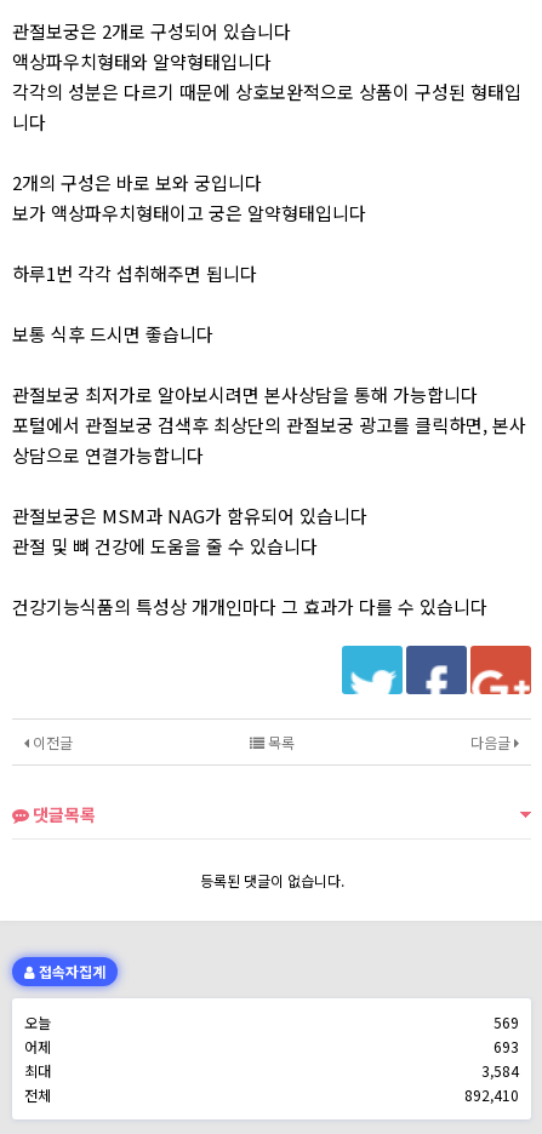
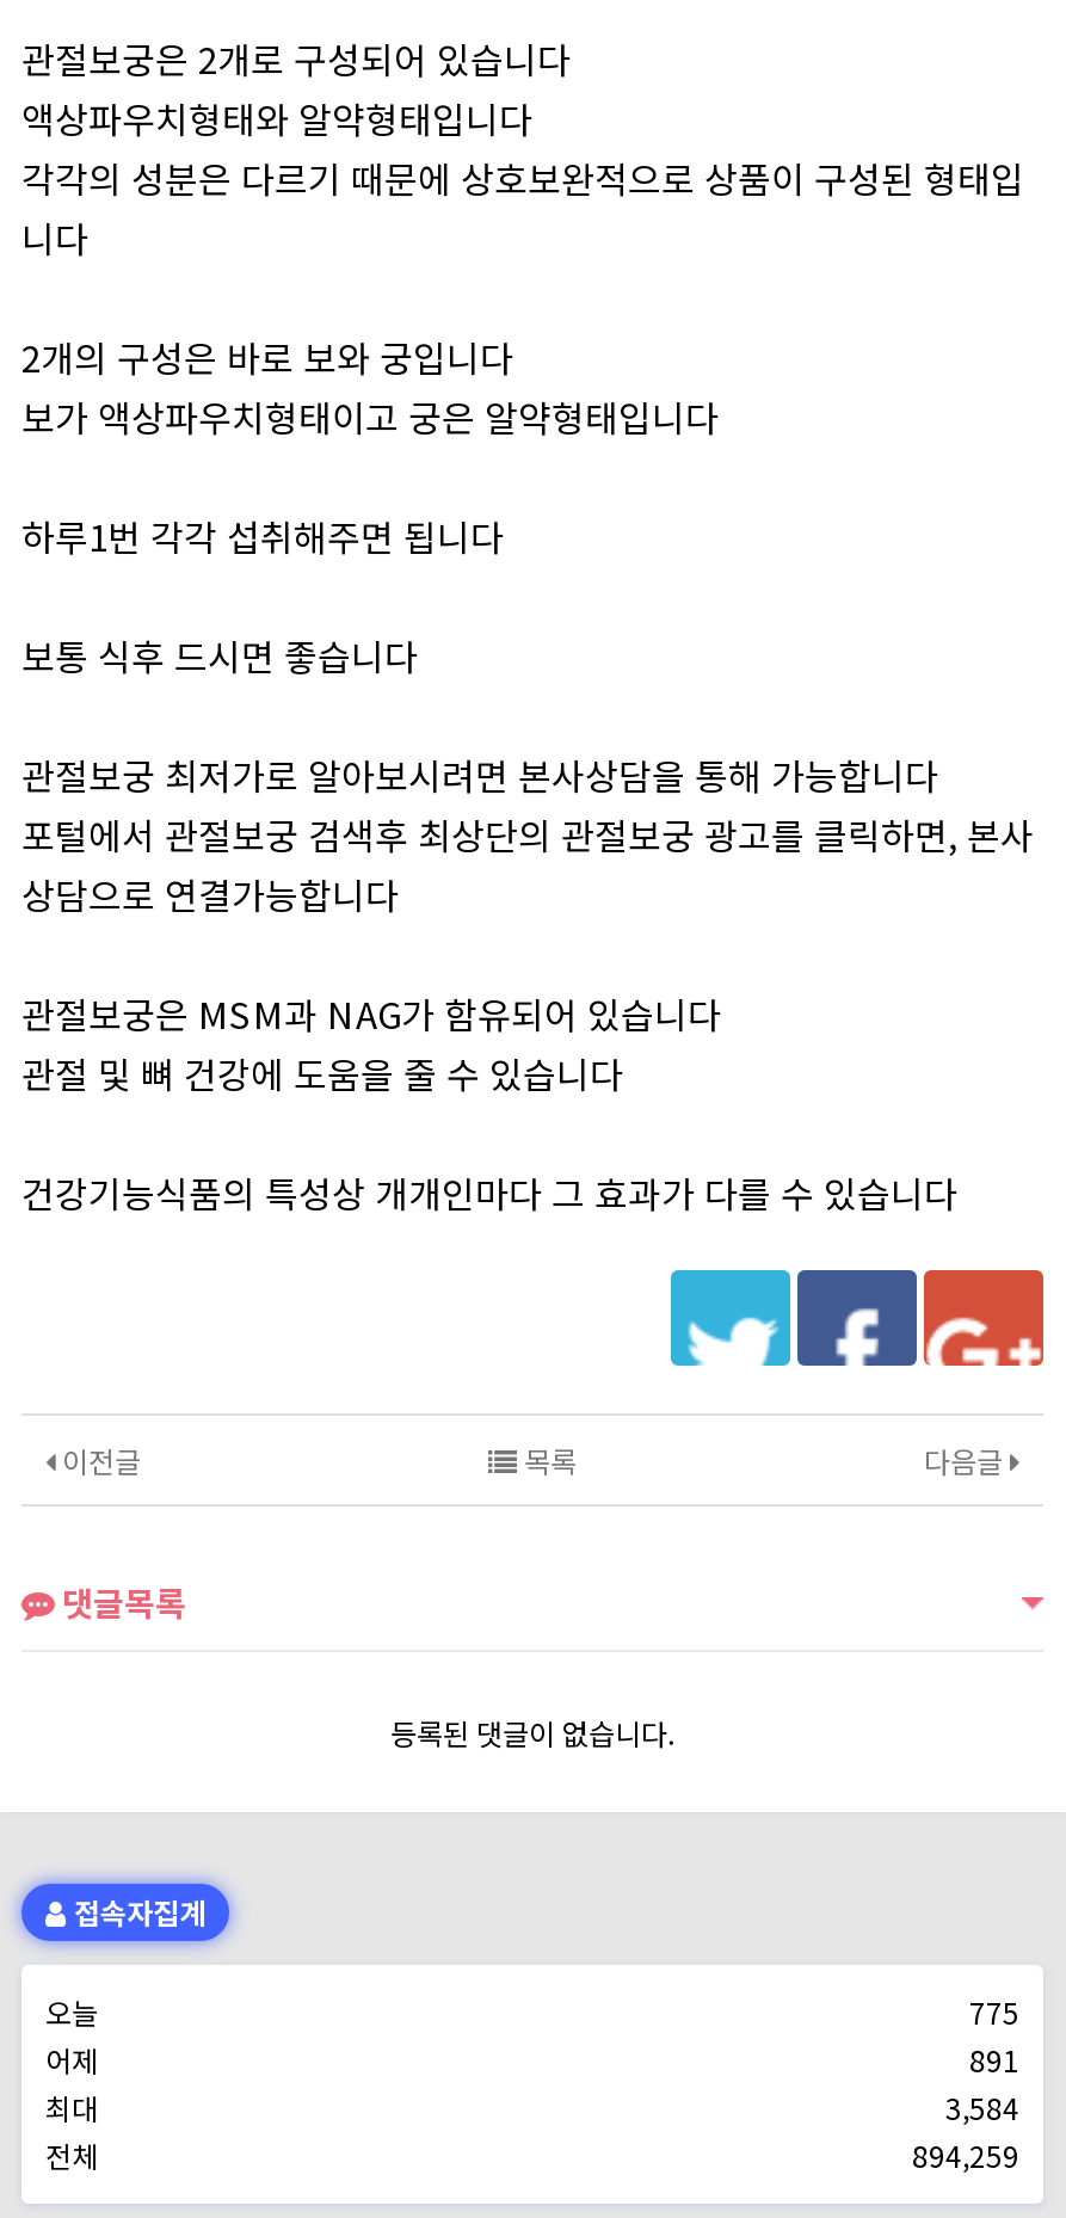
[493,1012,519,1032] 569 -> [969,1991,1019,2032] 775
[493,1036,519,1056] 693 -> [969,2039,1019,2080] 891
[464,1084,519,1105] 892,410 -> [912,2134,1019,2175] 894,259

